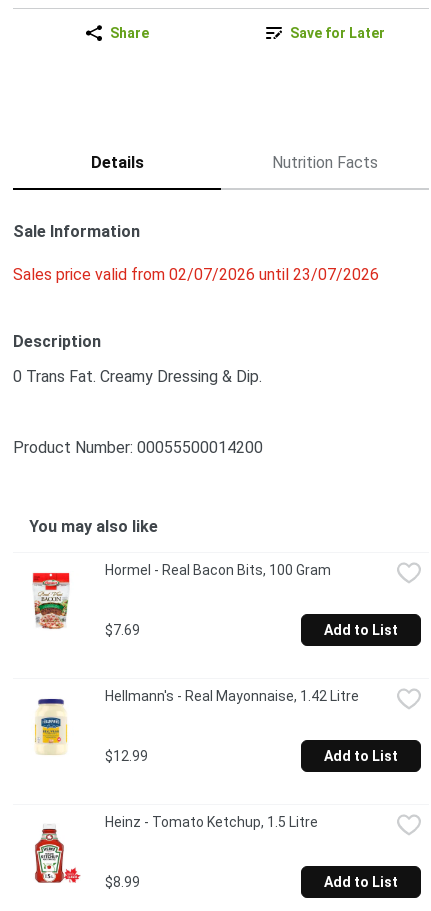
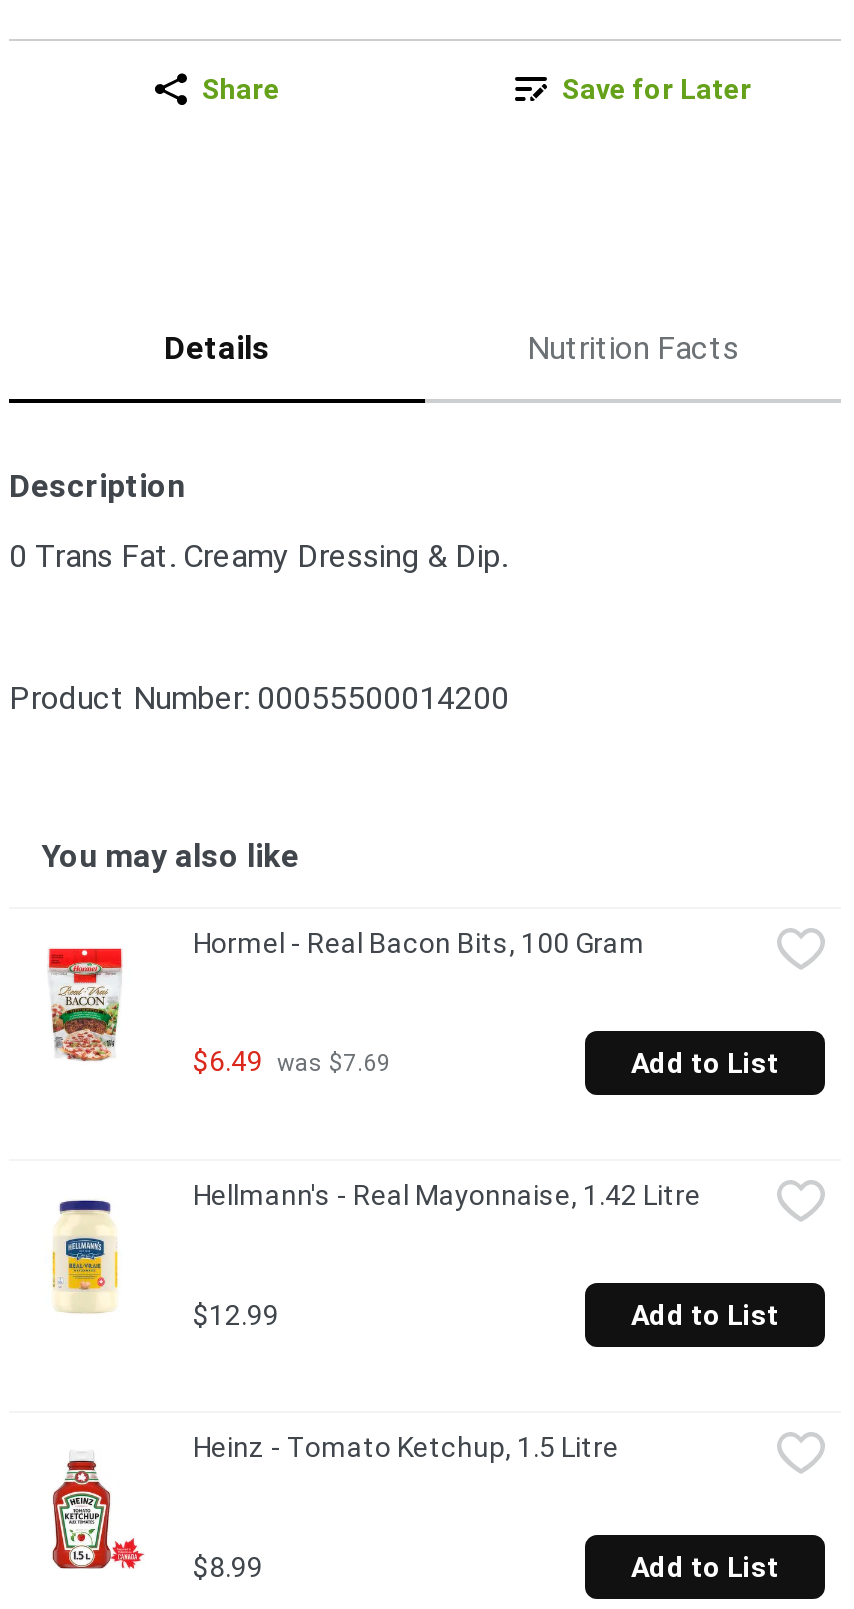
[13,222,379,284] Sale Information | Sales price valid from 02/07/2026 until 23/07/2026 -> none
[105,622,140,638] $7.69 -> [193,1045,391,1077] $6.49 was $7.69

